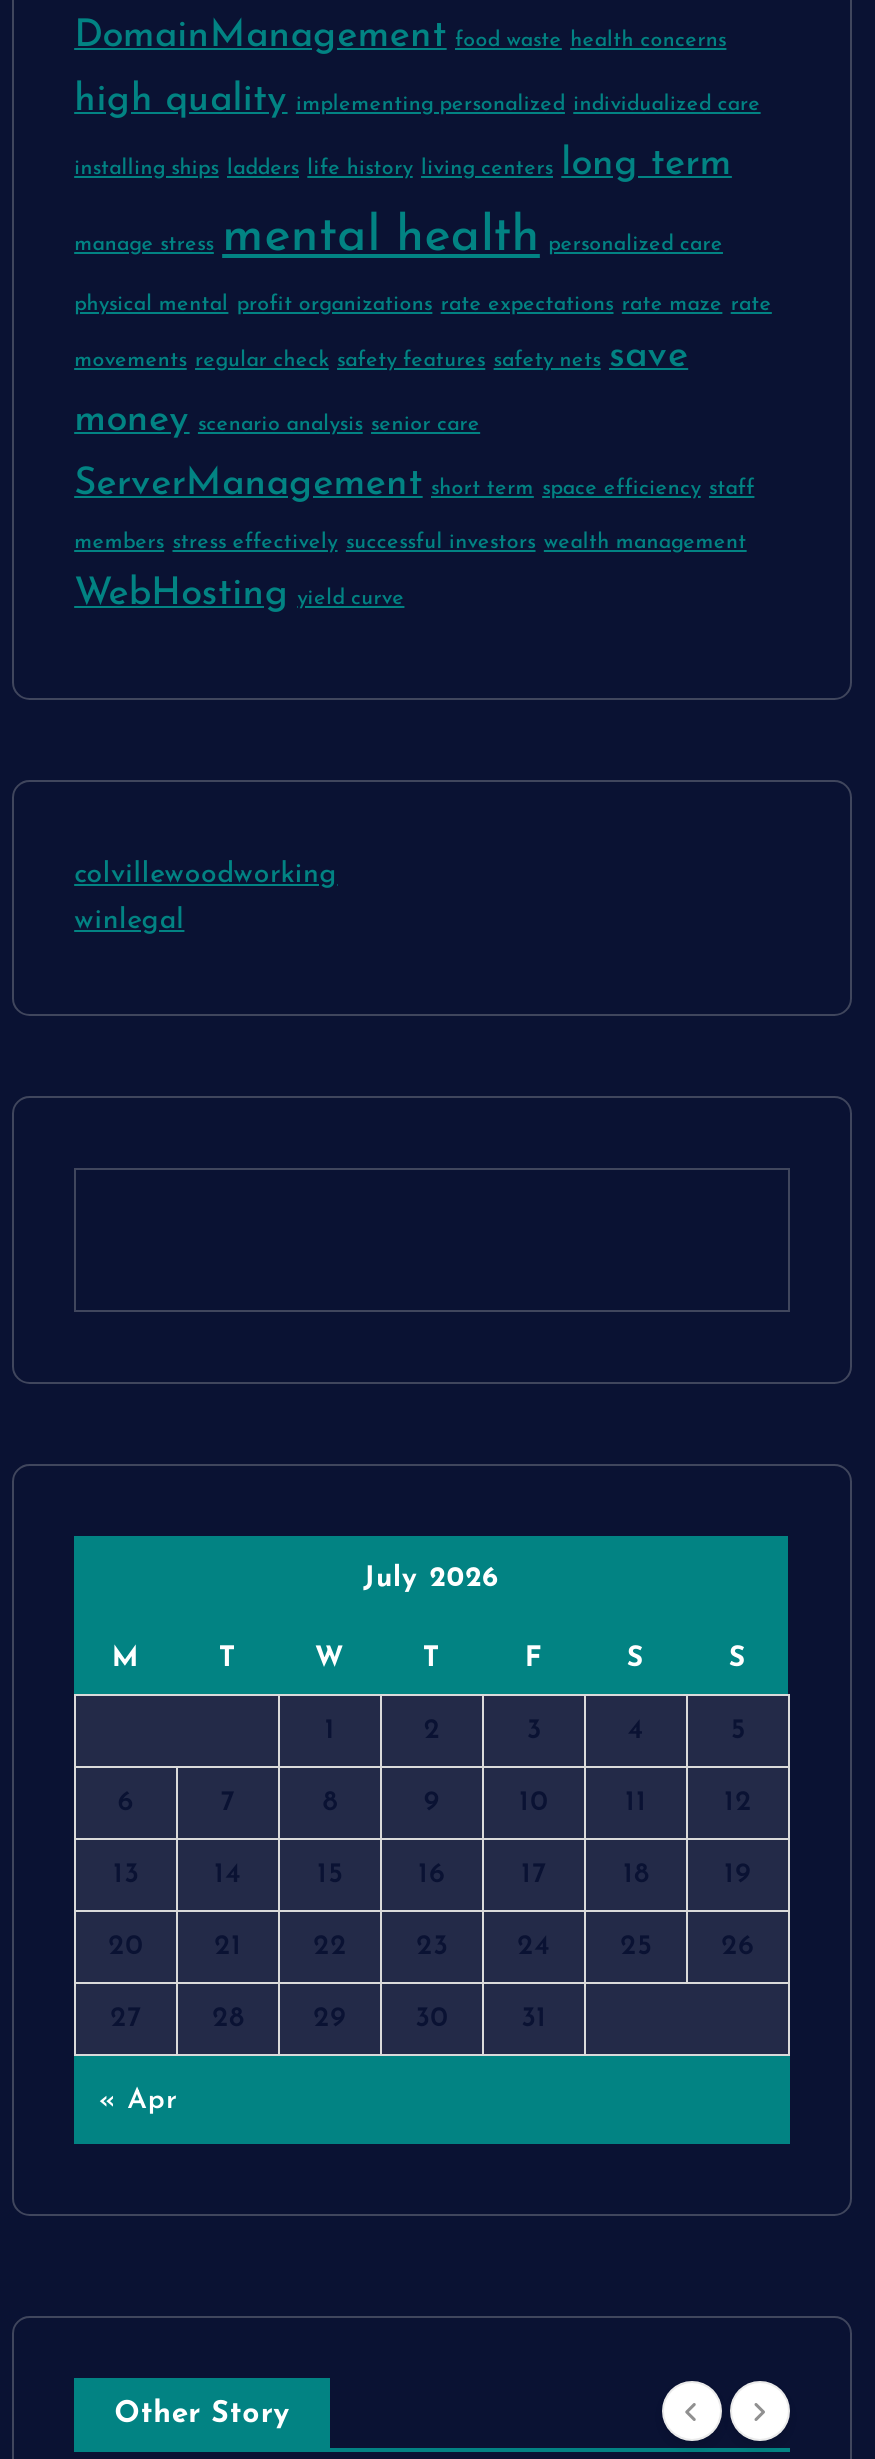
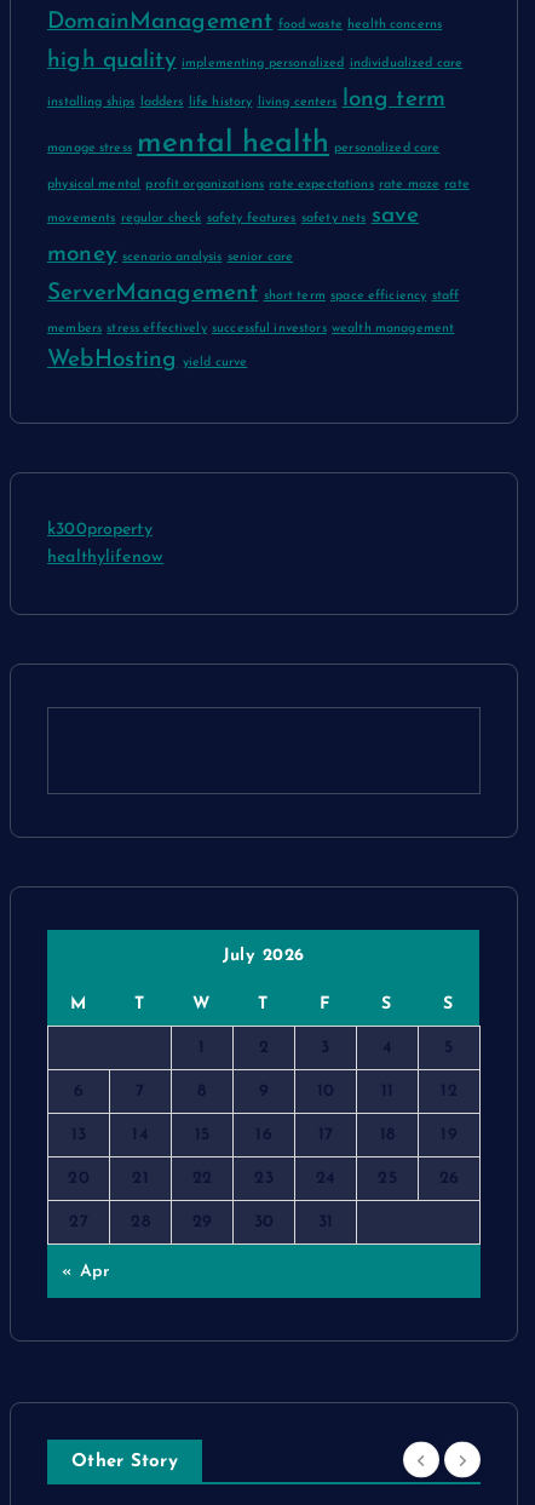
[74,861,338,891] colvillewoodworking -> [47,521,152,539] k300property
[74,907,184,937] winlegal -> [47,549,164,567] healthylifenow

